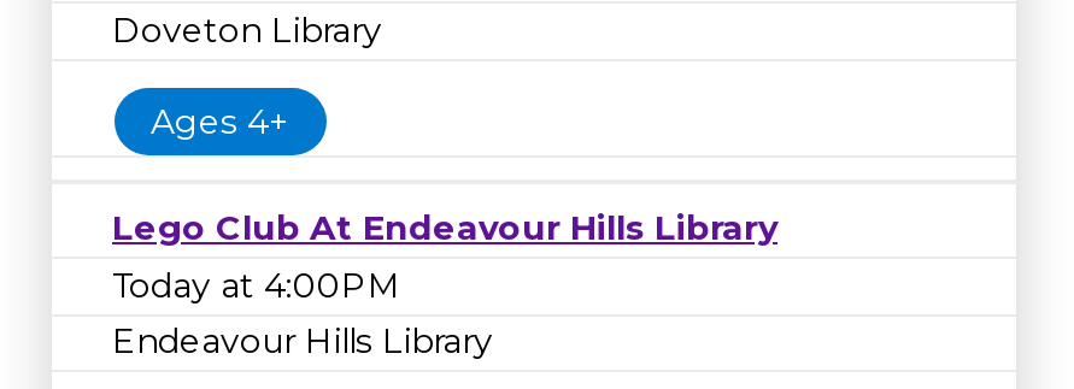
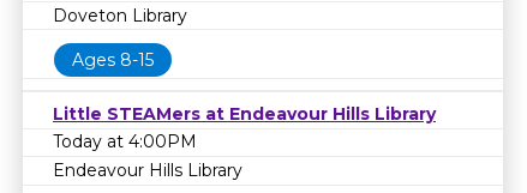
[151,99,290,143] Ages 4+ -> [72,49,154,71] Ages 8-15
[112,207,777,250] Lego Club At Endeavour Hills Library -> [53,103,436,124] Little STEAMers at Endeavour Hills Library

